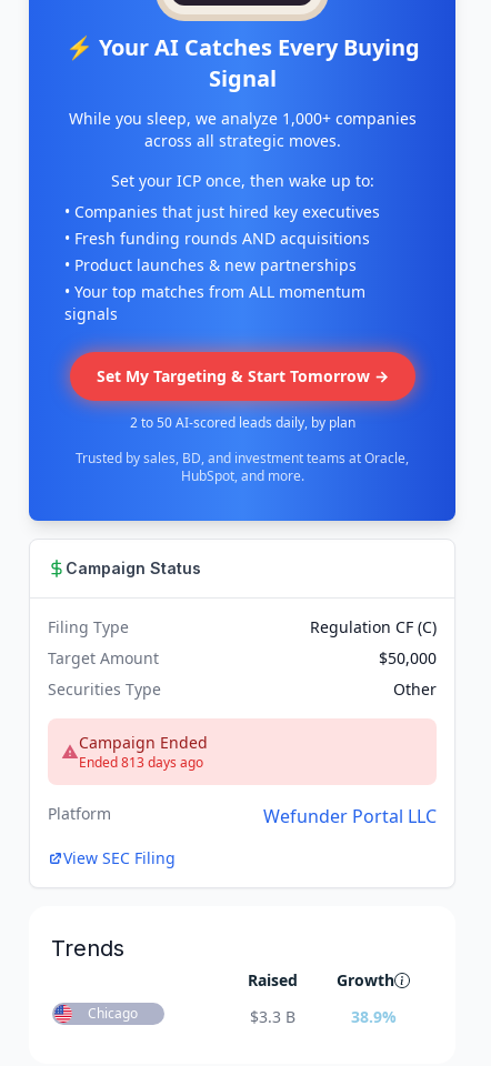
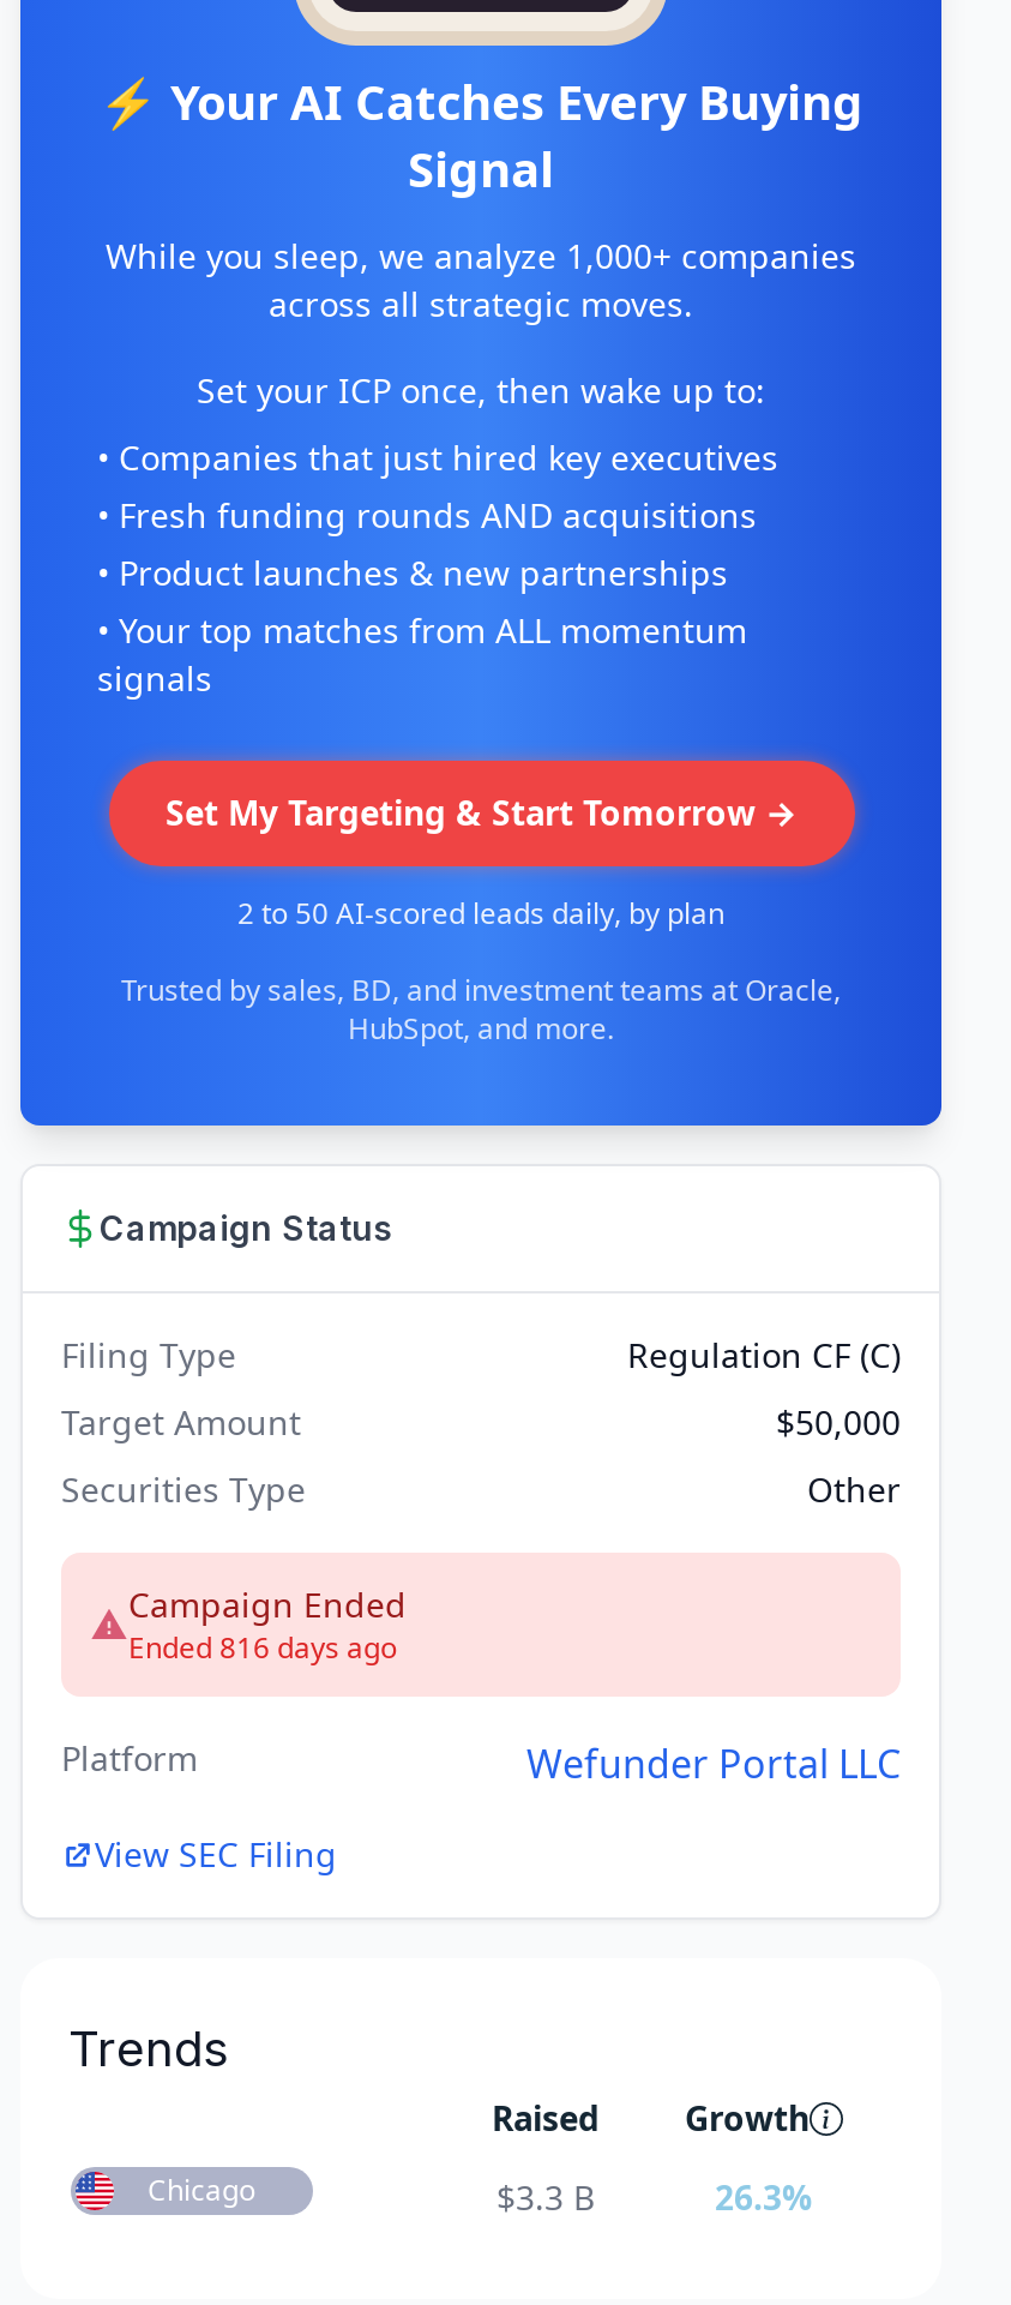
[79,753,203,772] Ended 813 days ago -> [128,1628,397,1668] Ended 816 days ago
[350,1006,396,1027] 38.9% -> [715,2175,813,2220] 26.3%

